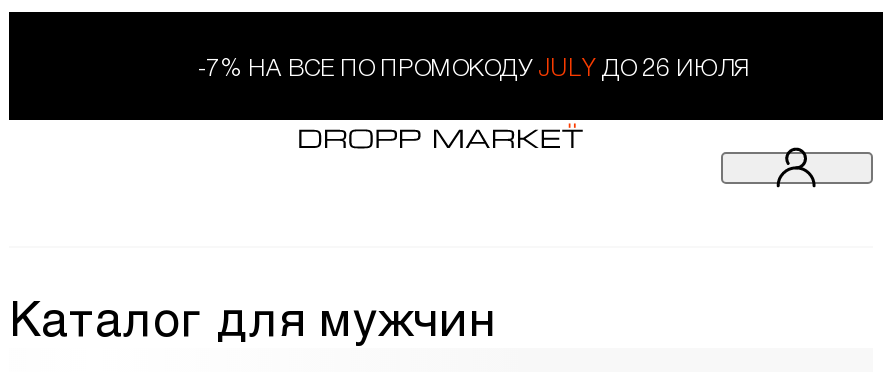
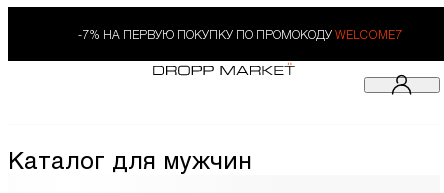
[198,52,748,80] -7% НА ВСЕ ПО ПРОМОКОДУ JULY ДО 26 ИЮЛЯ -> [78,27,402,41] -7% НА ПЕРВУЮ ПОКУПКУ ПО ПРОМОКОДУ WELCOME7

